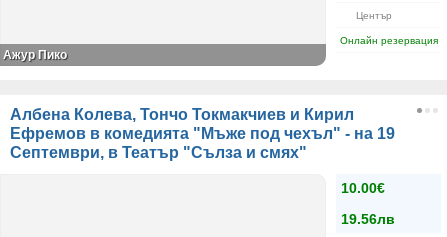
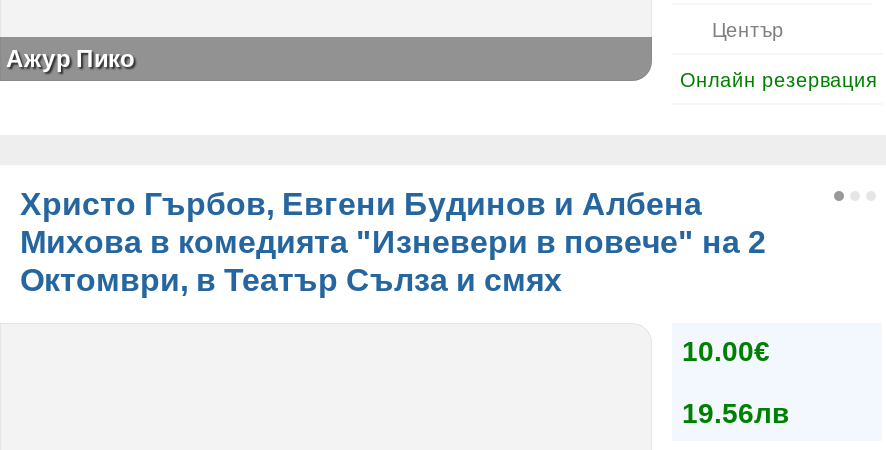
[10,106,395,161] Албена Колева, Тончо Токмакчиев и Кирил | Ефремов в комедията "Мъже под чехъл" - на 19 | Септември, в Театър "Сълза и смях" -> [20,187,766,297] Христо Гърбов, Евгени Будинов и Албена | Михова в комедията "Изневери в повече" на 2 | Октомври, в Театър Сълза и смях

